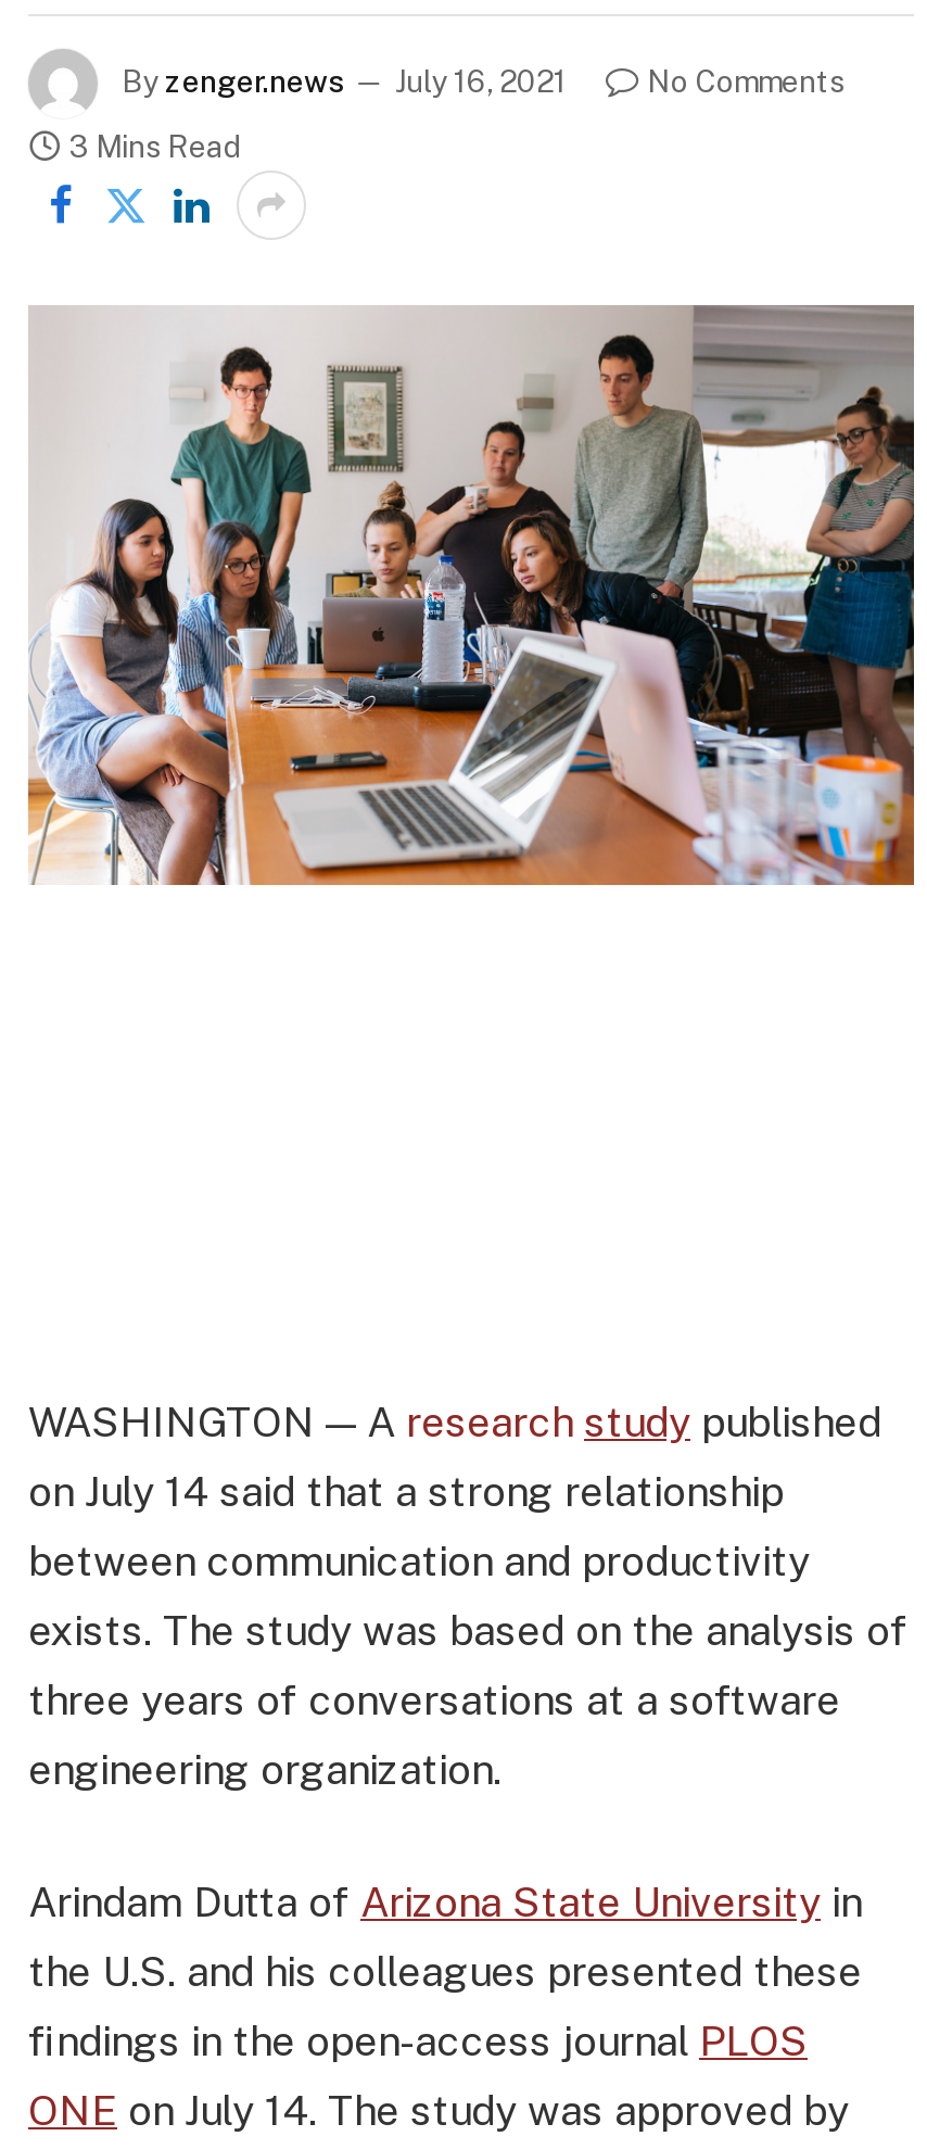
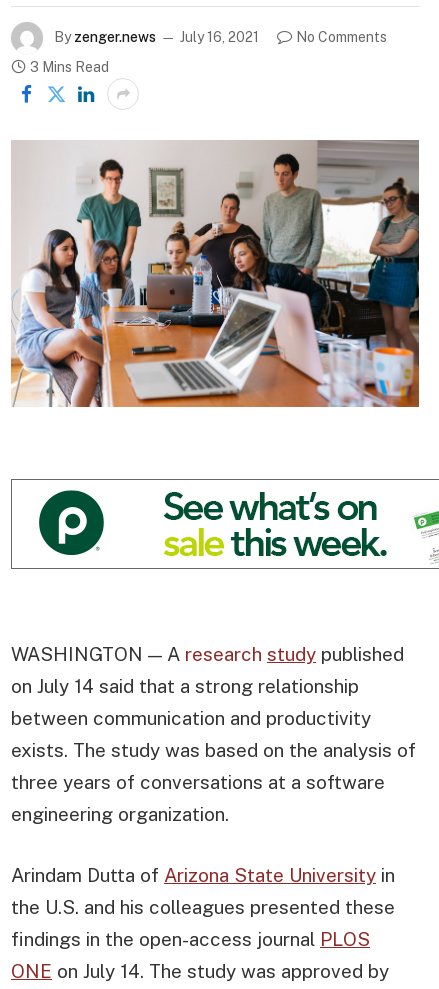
none -> [10,478,436,570] [image]

